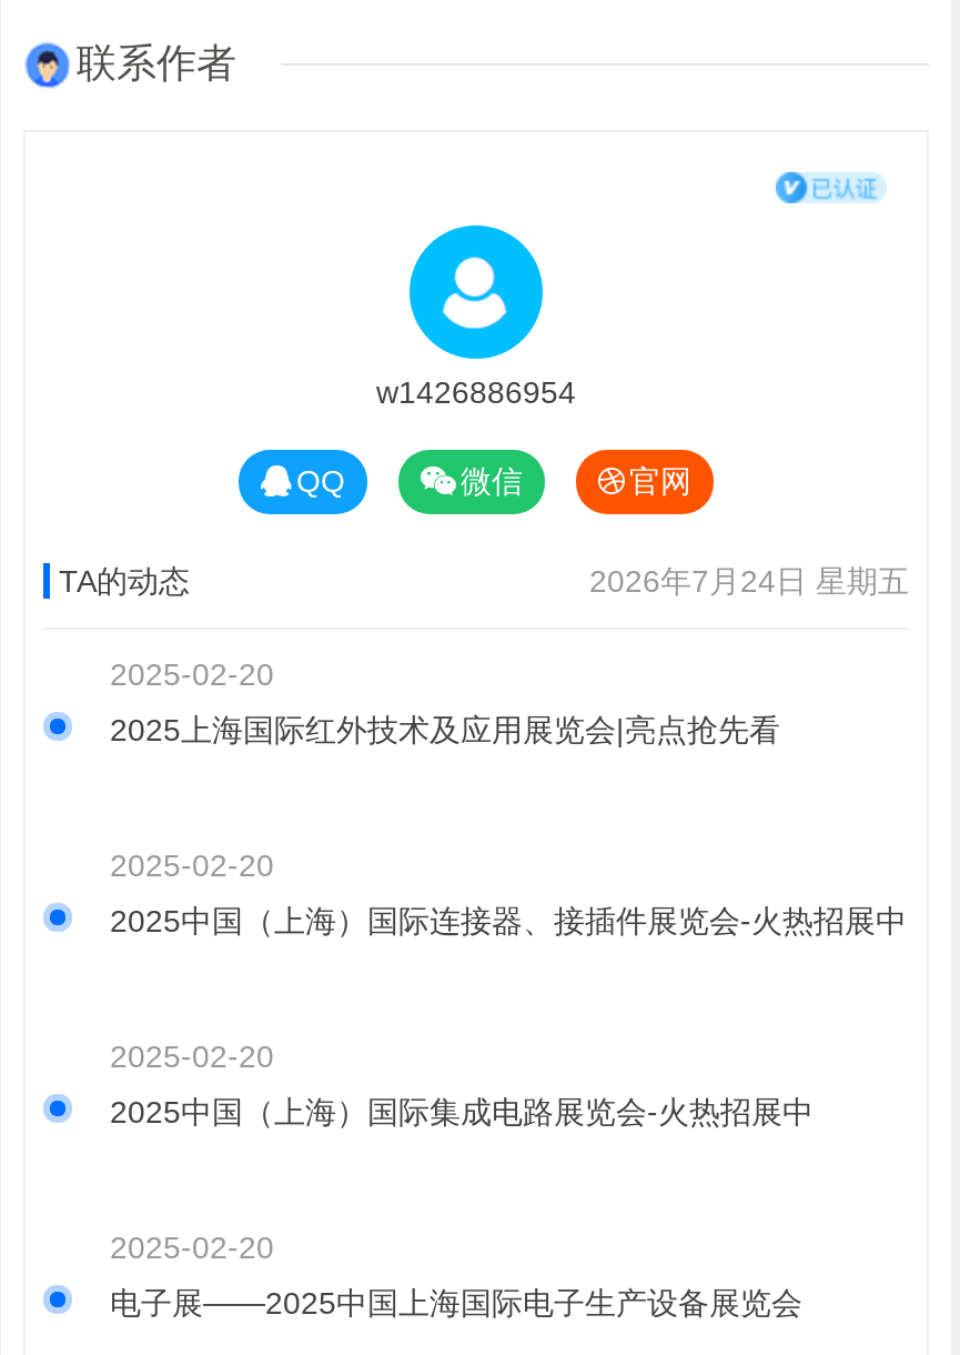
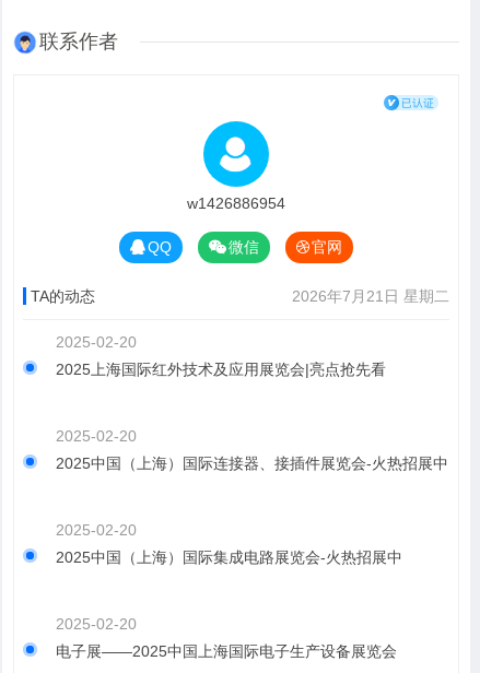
[589,564,909,599] 2026年7月24日 星期五 -> [292,288,449,305] 2026年7月21日 星期二

